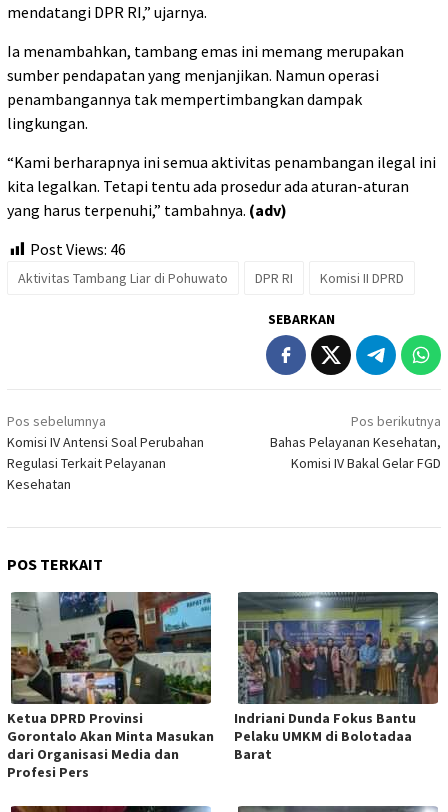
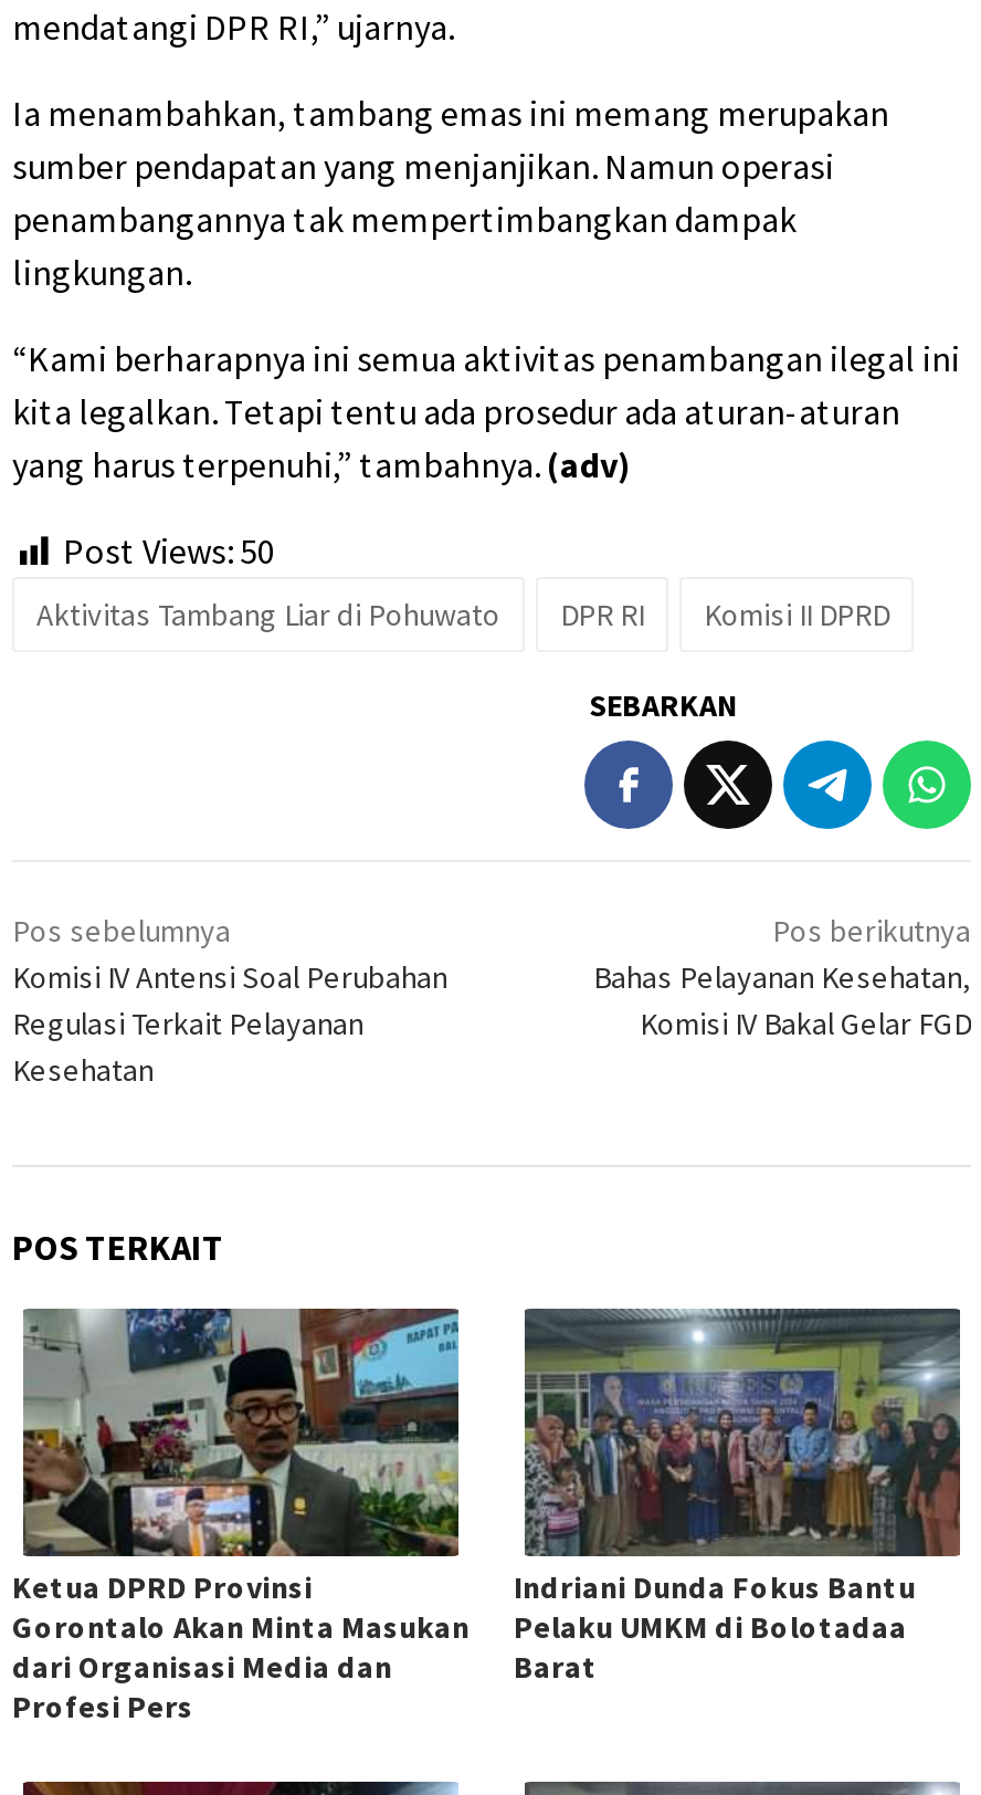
[30,239,126,259] Post Views: 46 -> [63,528,275,573] Post Views: 50

